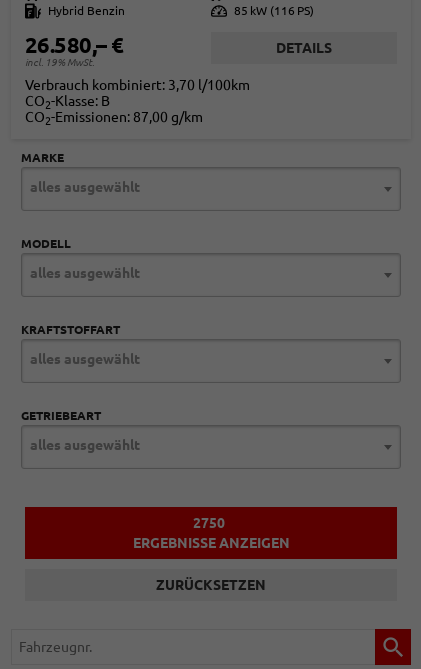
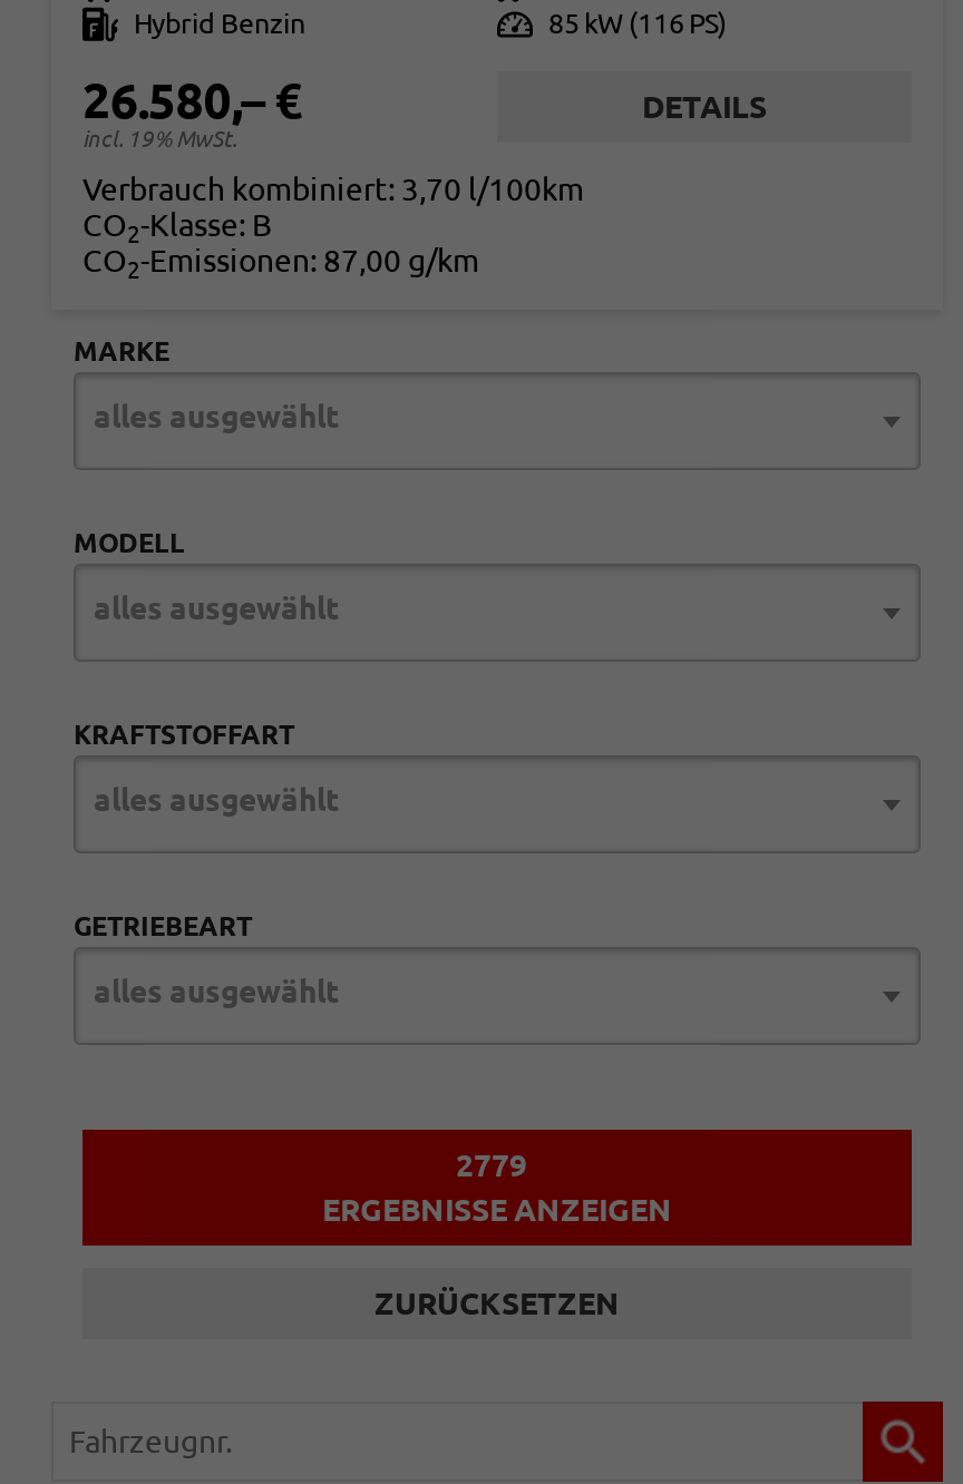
[192,515,224,531] 2750 -> [456,1147,527,1183] 2779

